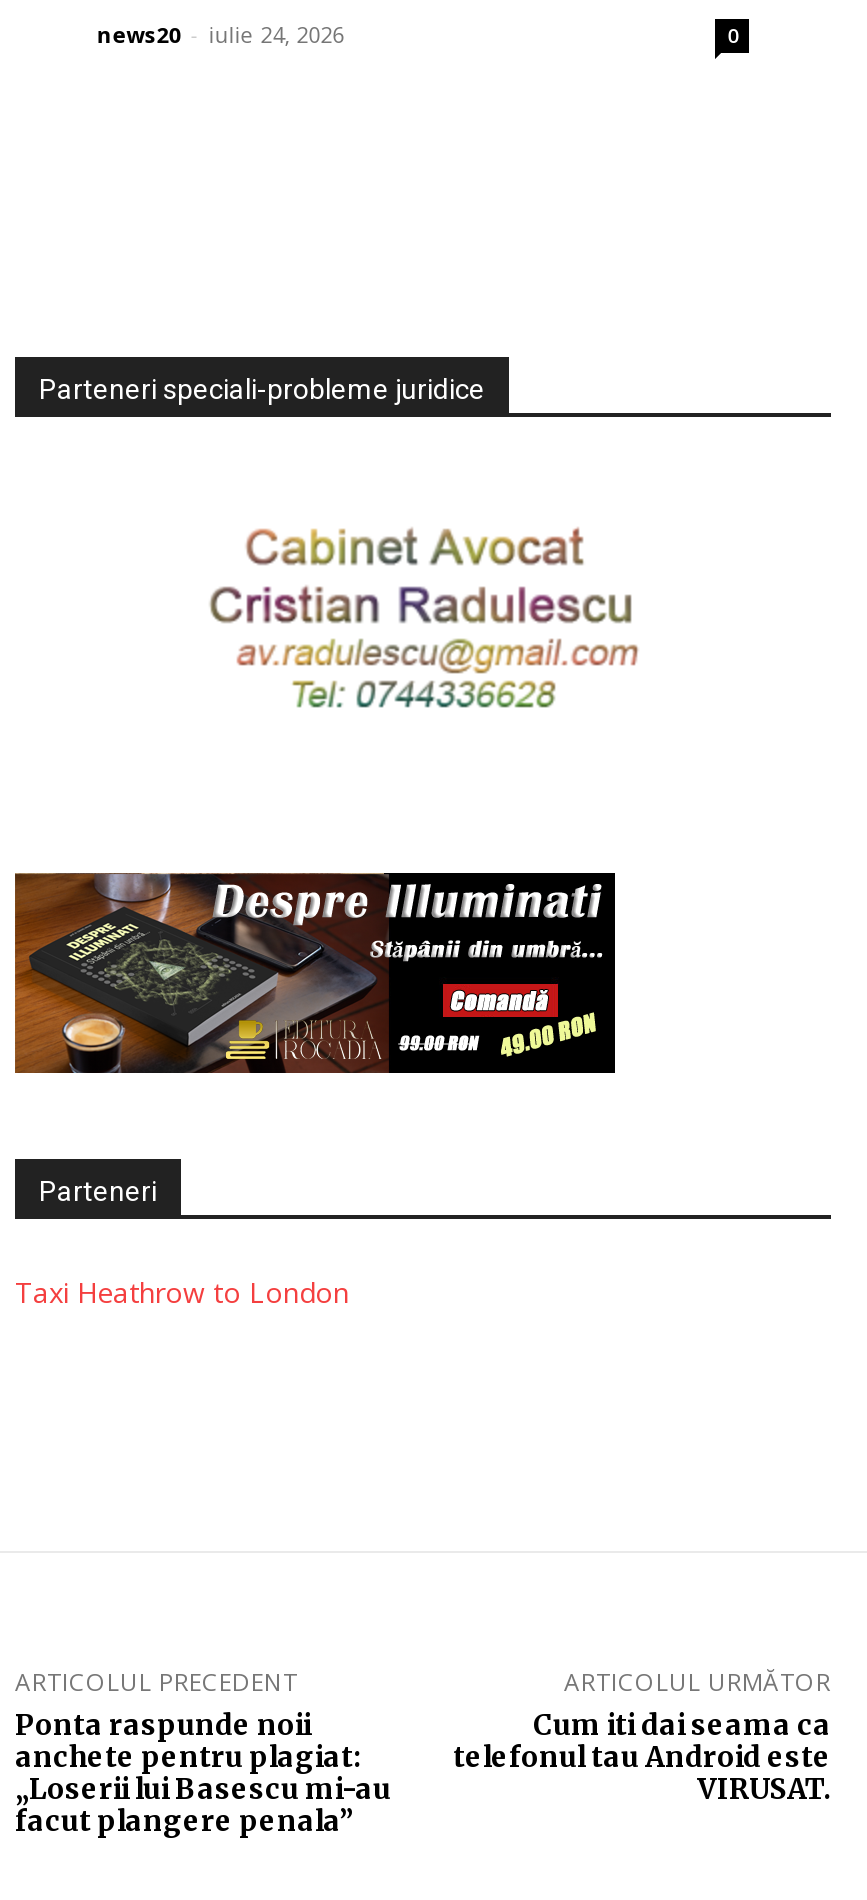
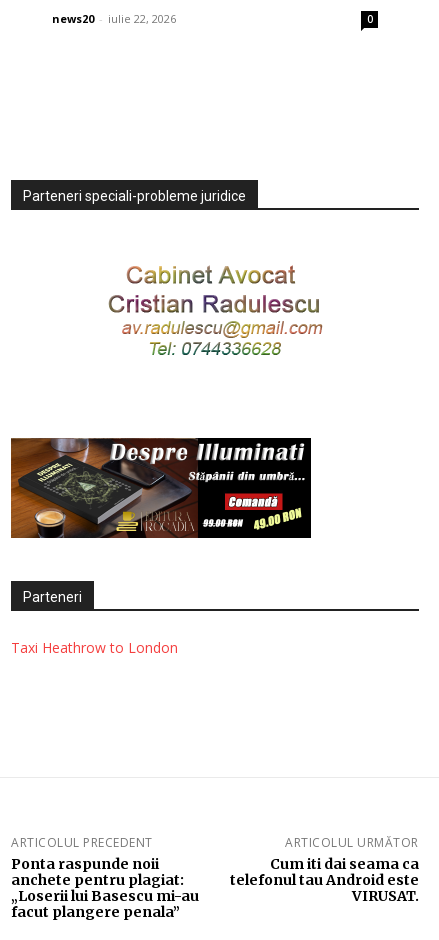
[97,20,345,50] news20 - iulie 24, 2026 -> [52,11,176,26] news20 - iulie 22, 2026

